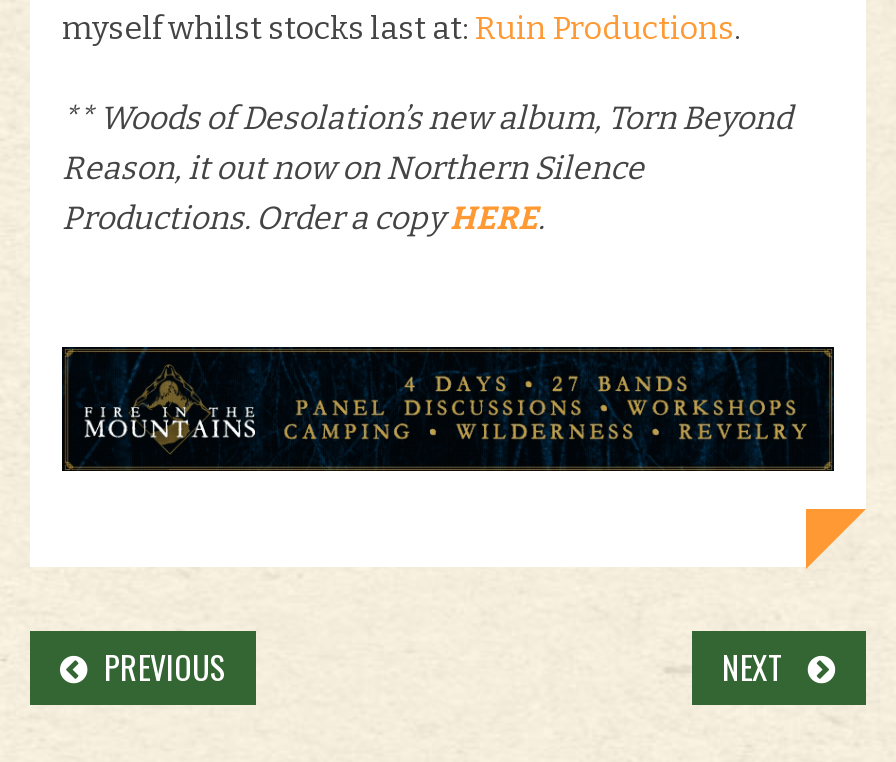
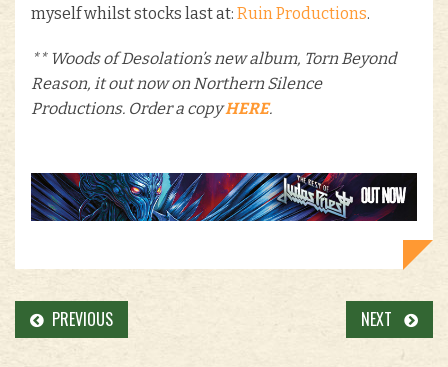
[62,344,832,474] [image] -> [31,172,415,222] [image]

